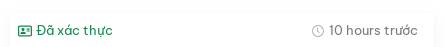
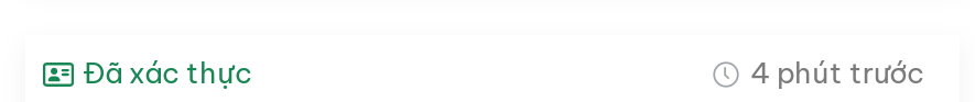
[329,22,418,38] 10 hours trước -> [750,56,924,91] 4 phút trước

